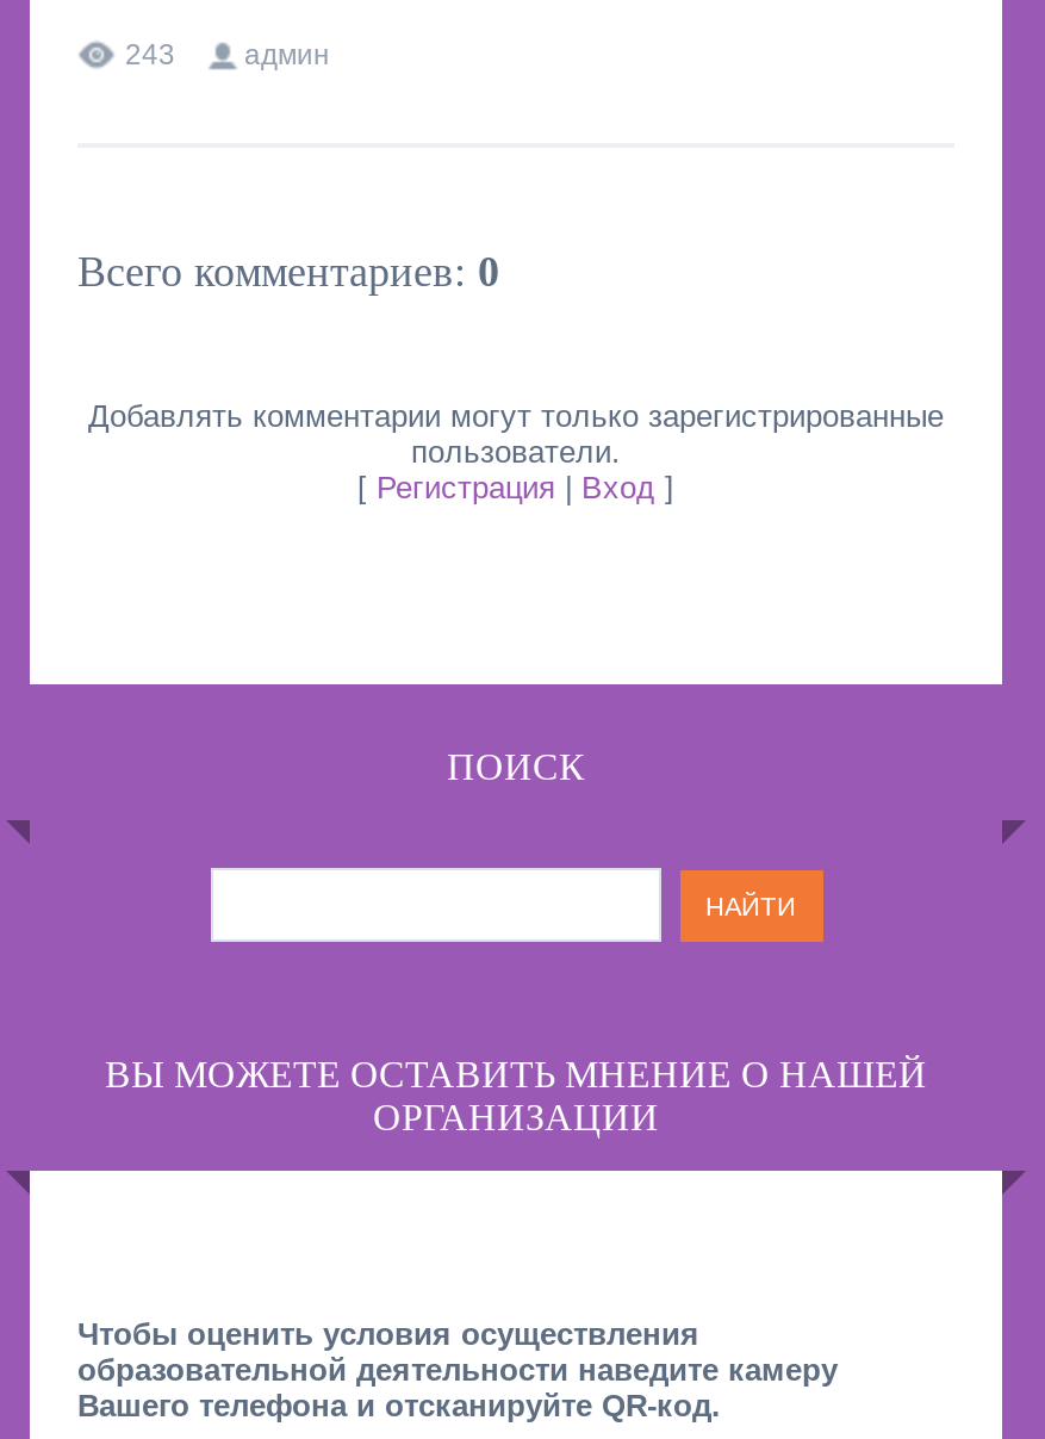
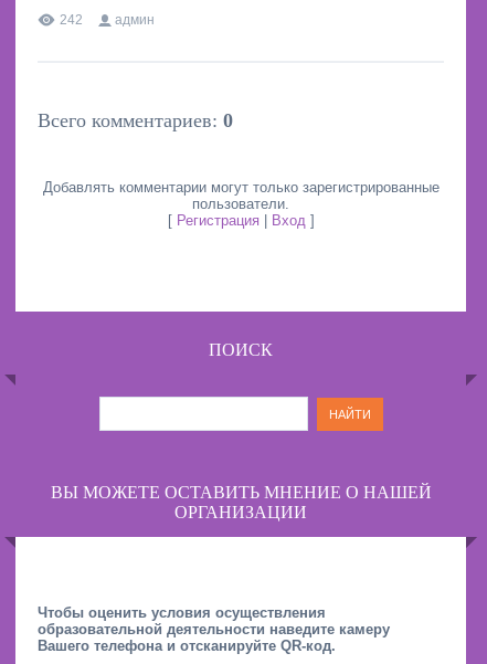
[125,38,175,72] 243 -> [60,12,83,28] 242

